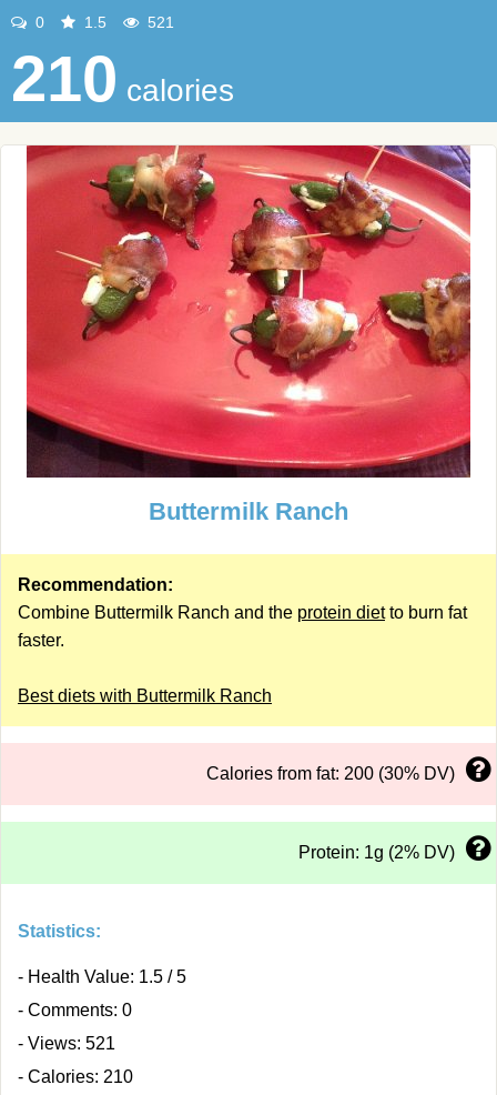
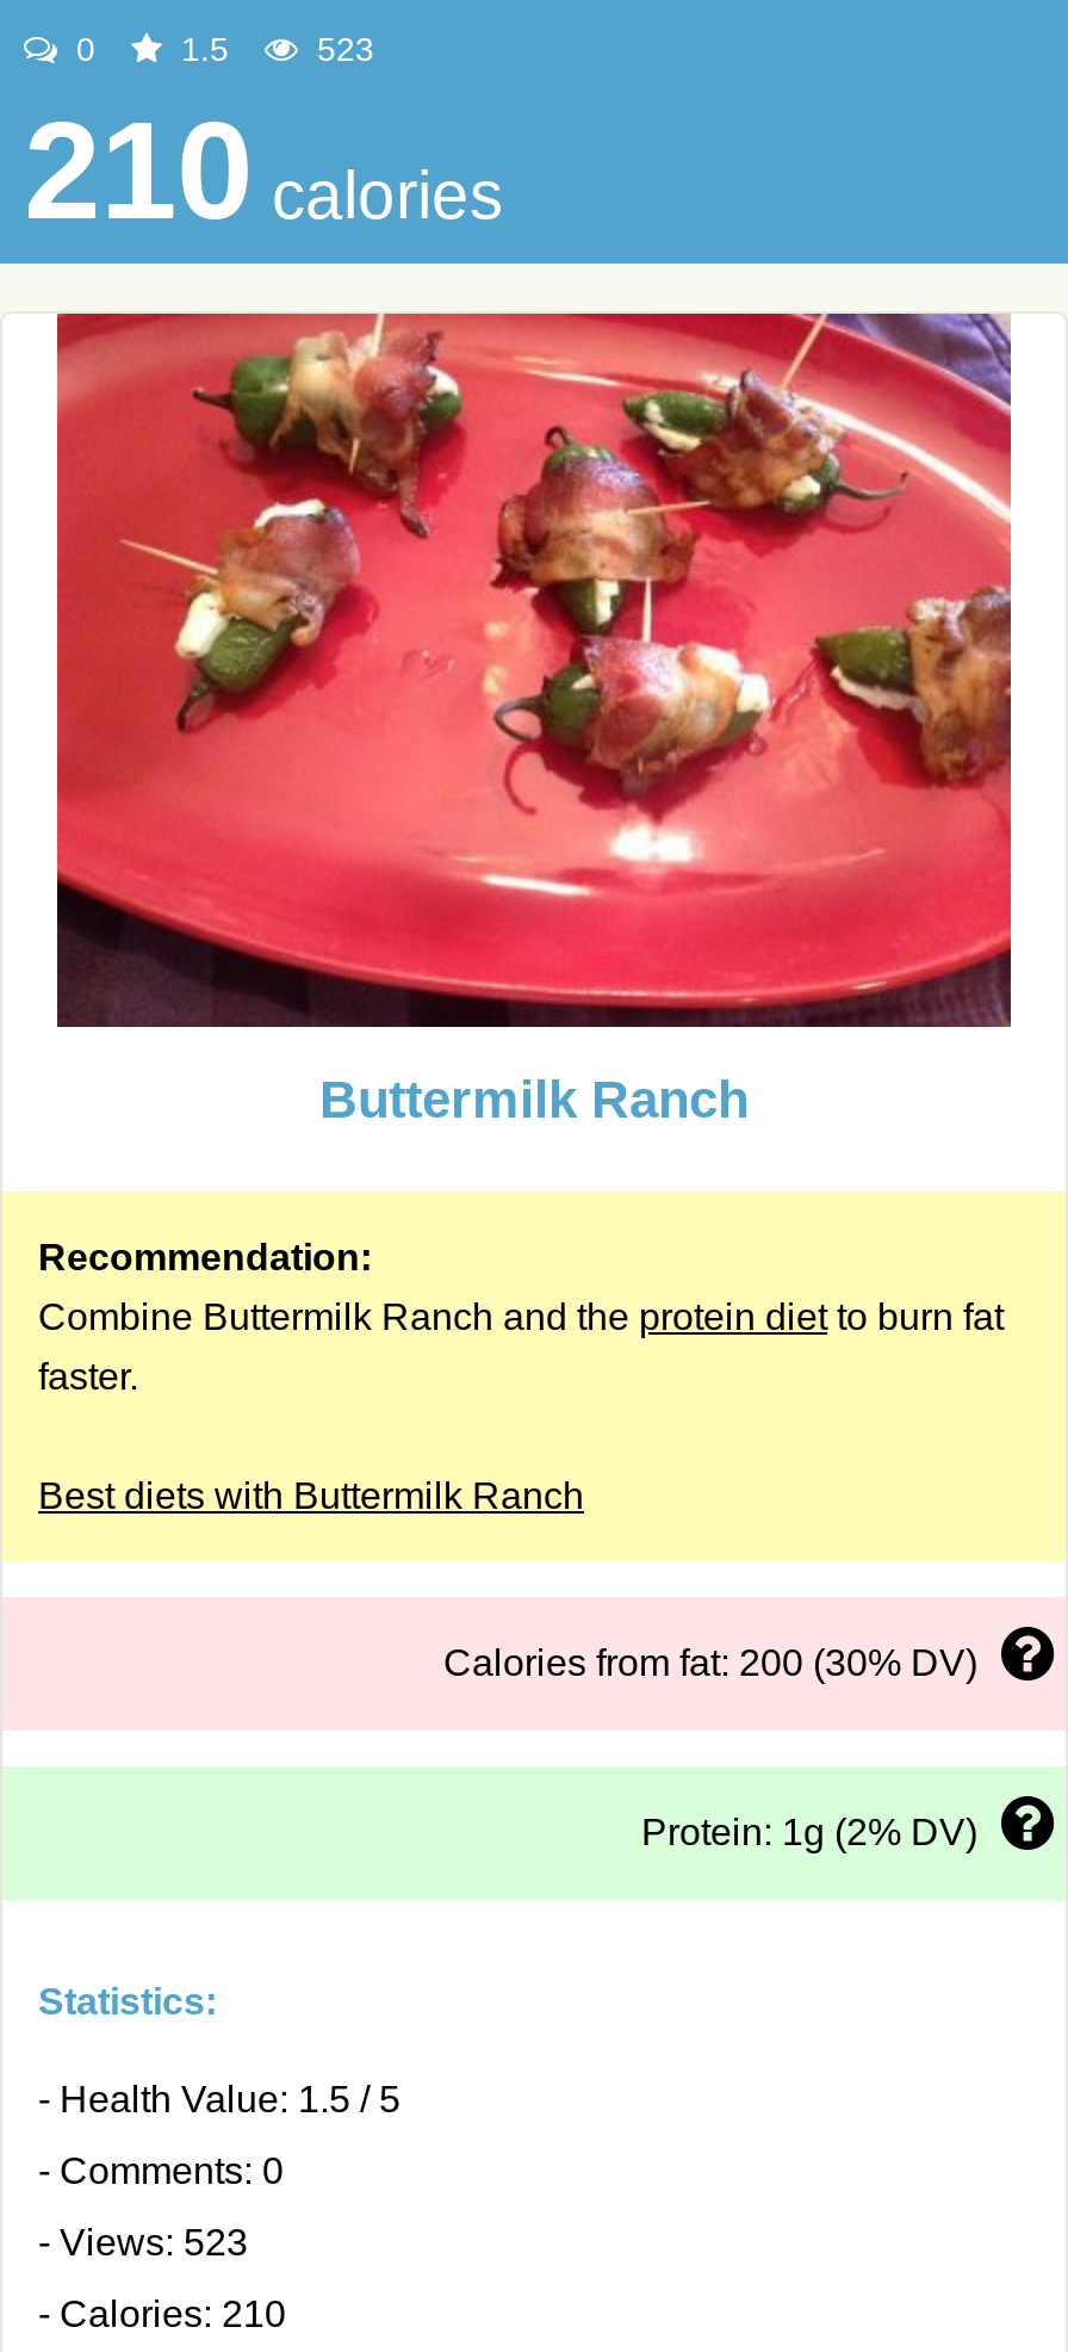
[143,13,174,31] 521 -> [308,30,374,68] 523
[18,1034,115,1053] - Views: 521 -> [38,2222,248,2263] - Views: 523

